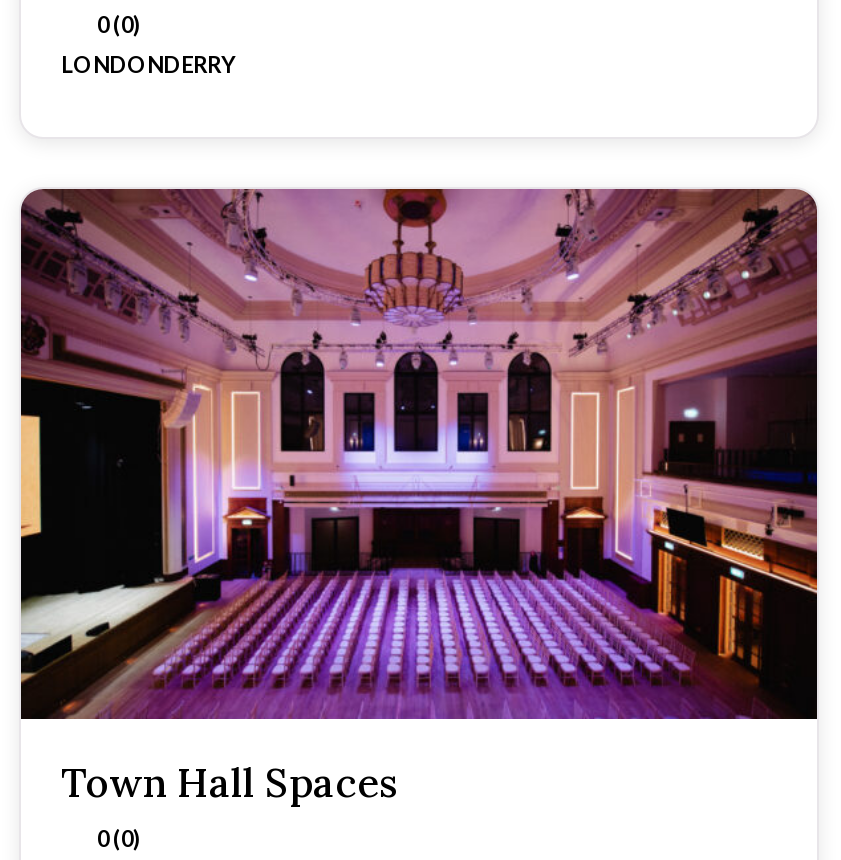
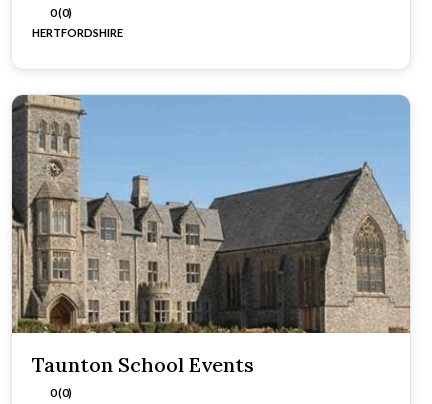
[61,51,235,77] LONDONDERRY -> [32,26,123,39] HERTFORDSHIRE
[21,187,819,807] [image] | Town Hall Spaces -> [11,94,411,377] [image] | Taunton School Events

